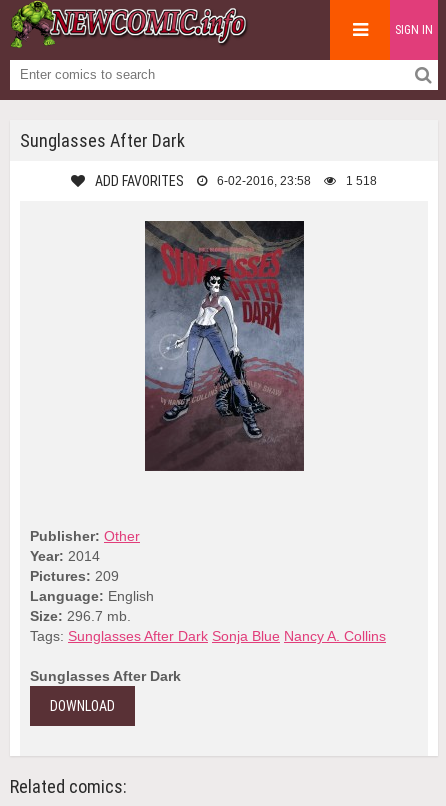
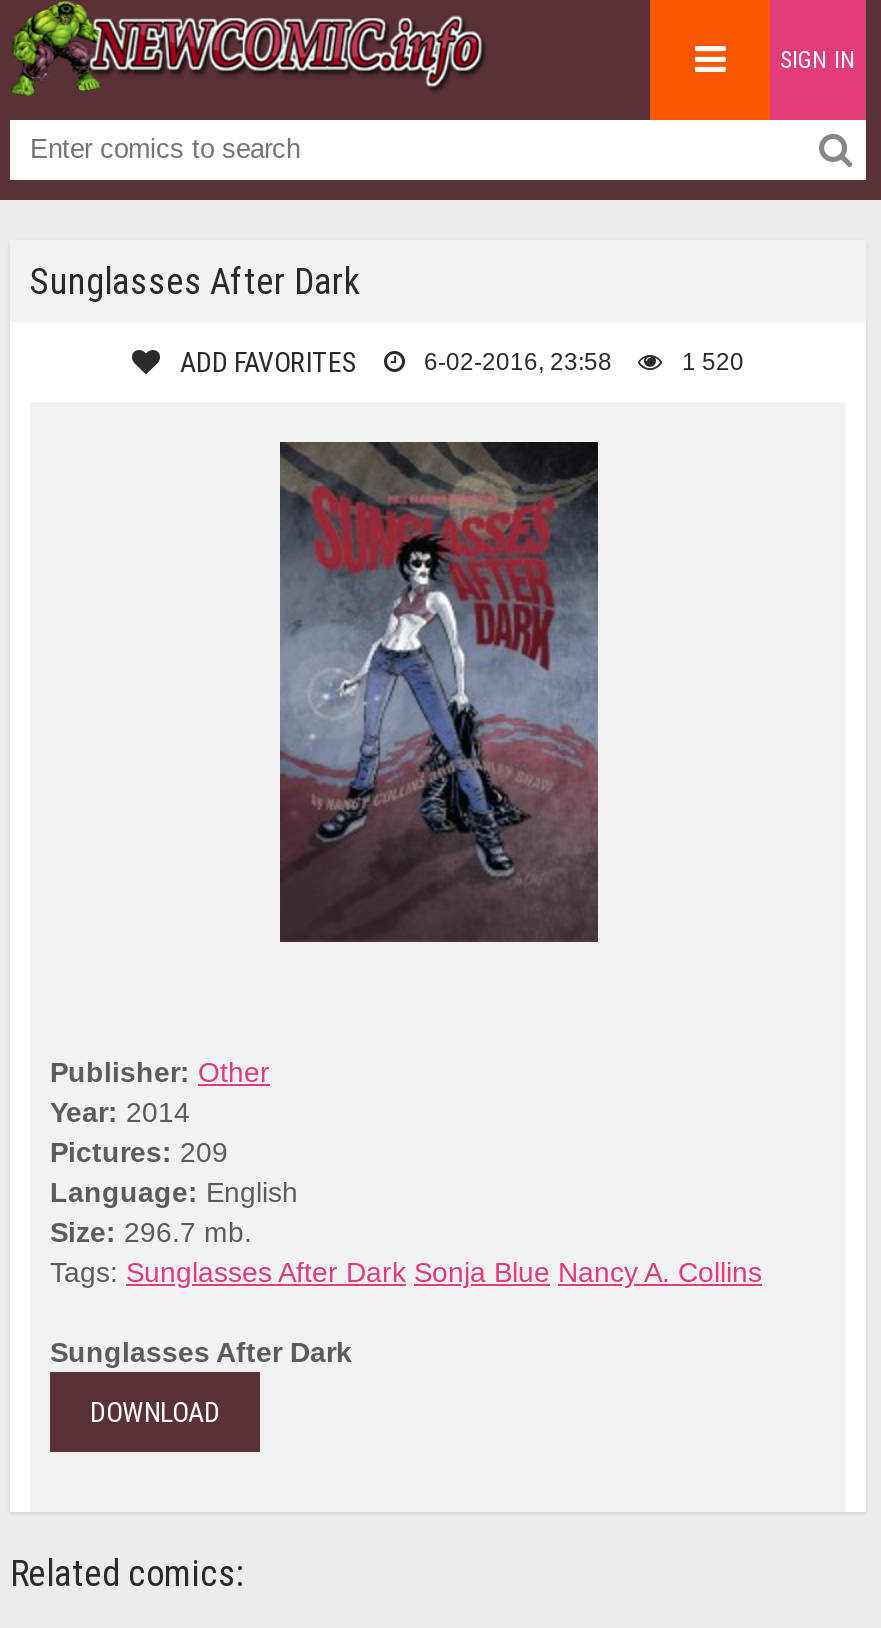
[346,174,377,188] 1 518 -> [682,348,744,376] 1 520

